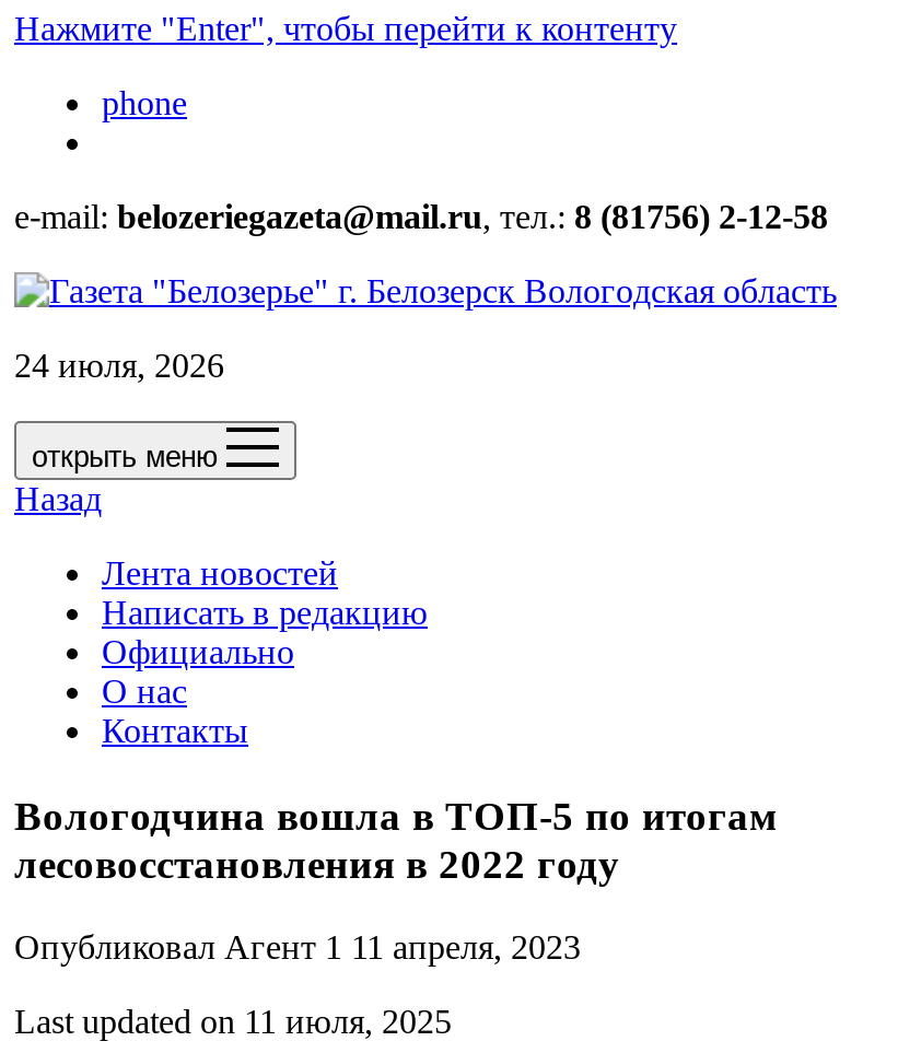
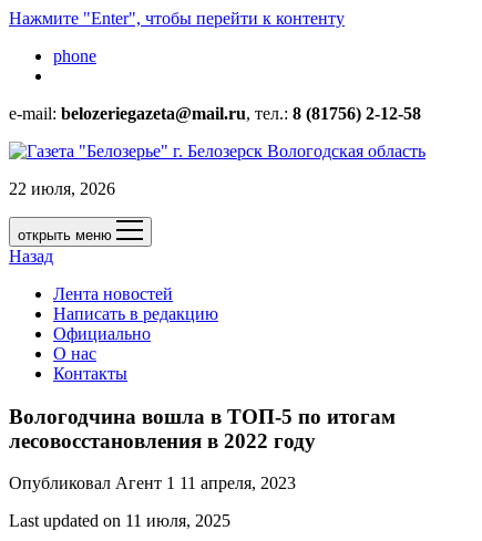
[14,347,224,384] 24 июля, 2026 -> [9,179,115,198] 22 июля, 2026

